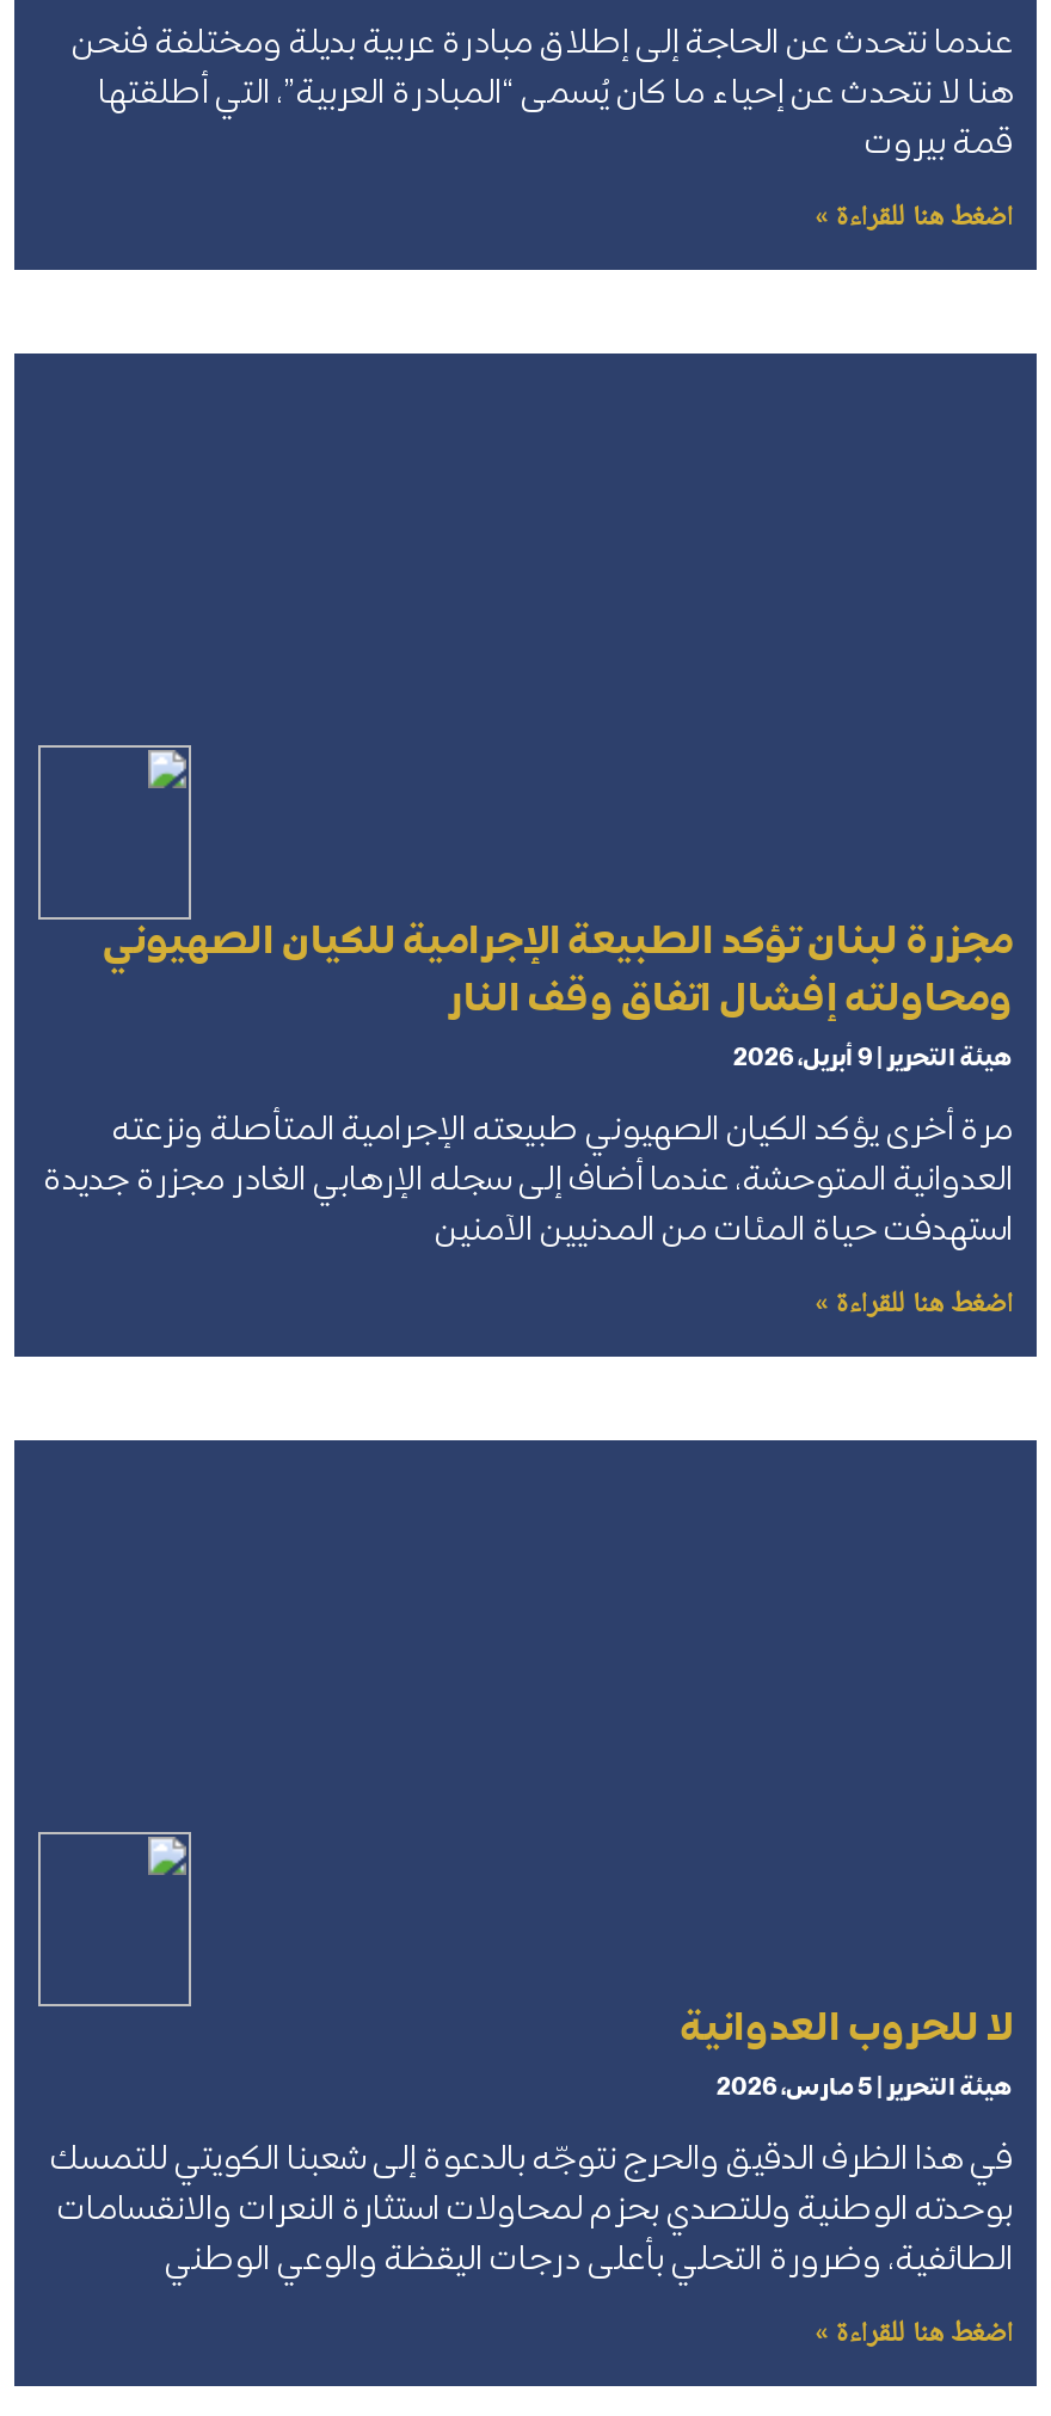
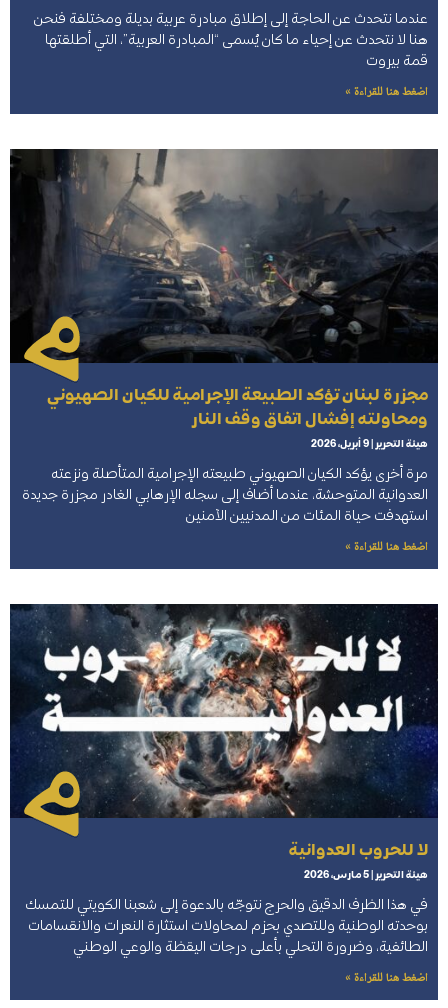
none -> [9,149,439,386] [image]
none -> [10,604,438,841] [image]

